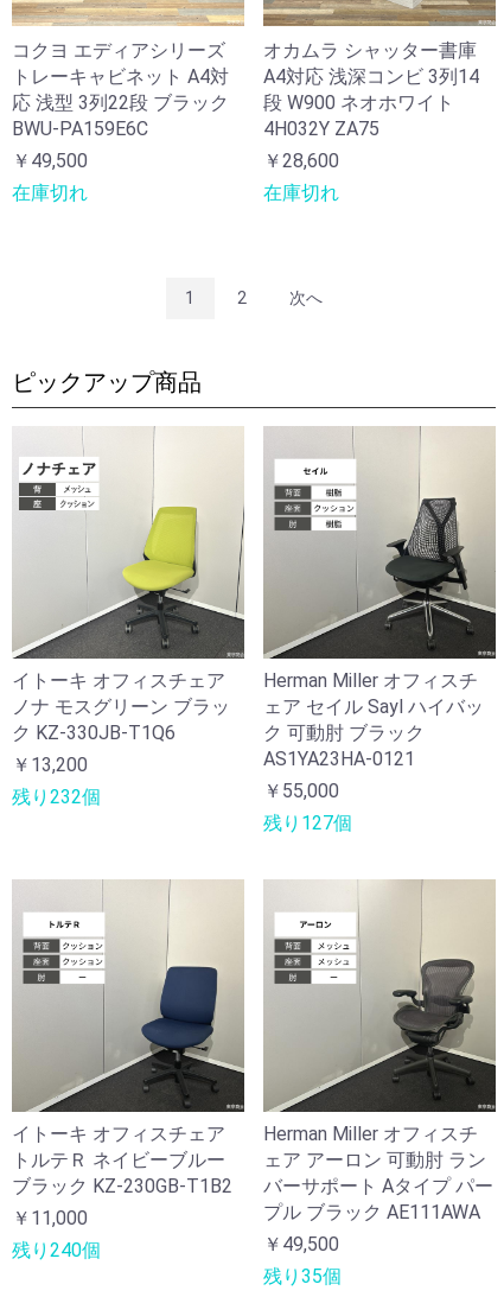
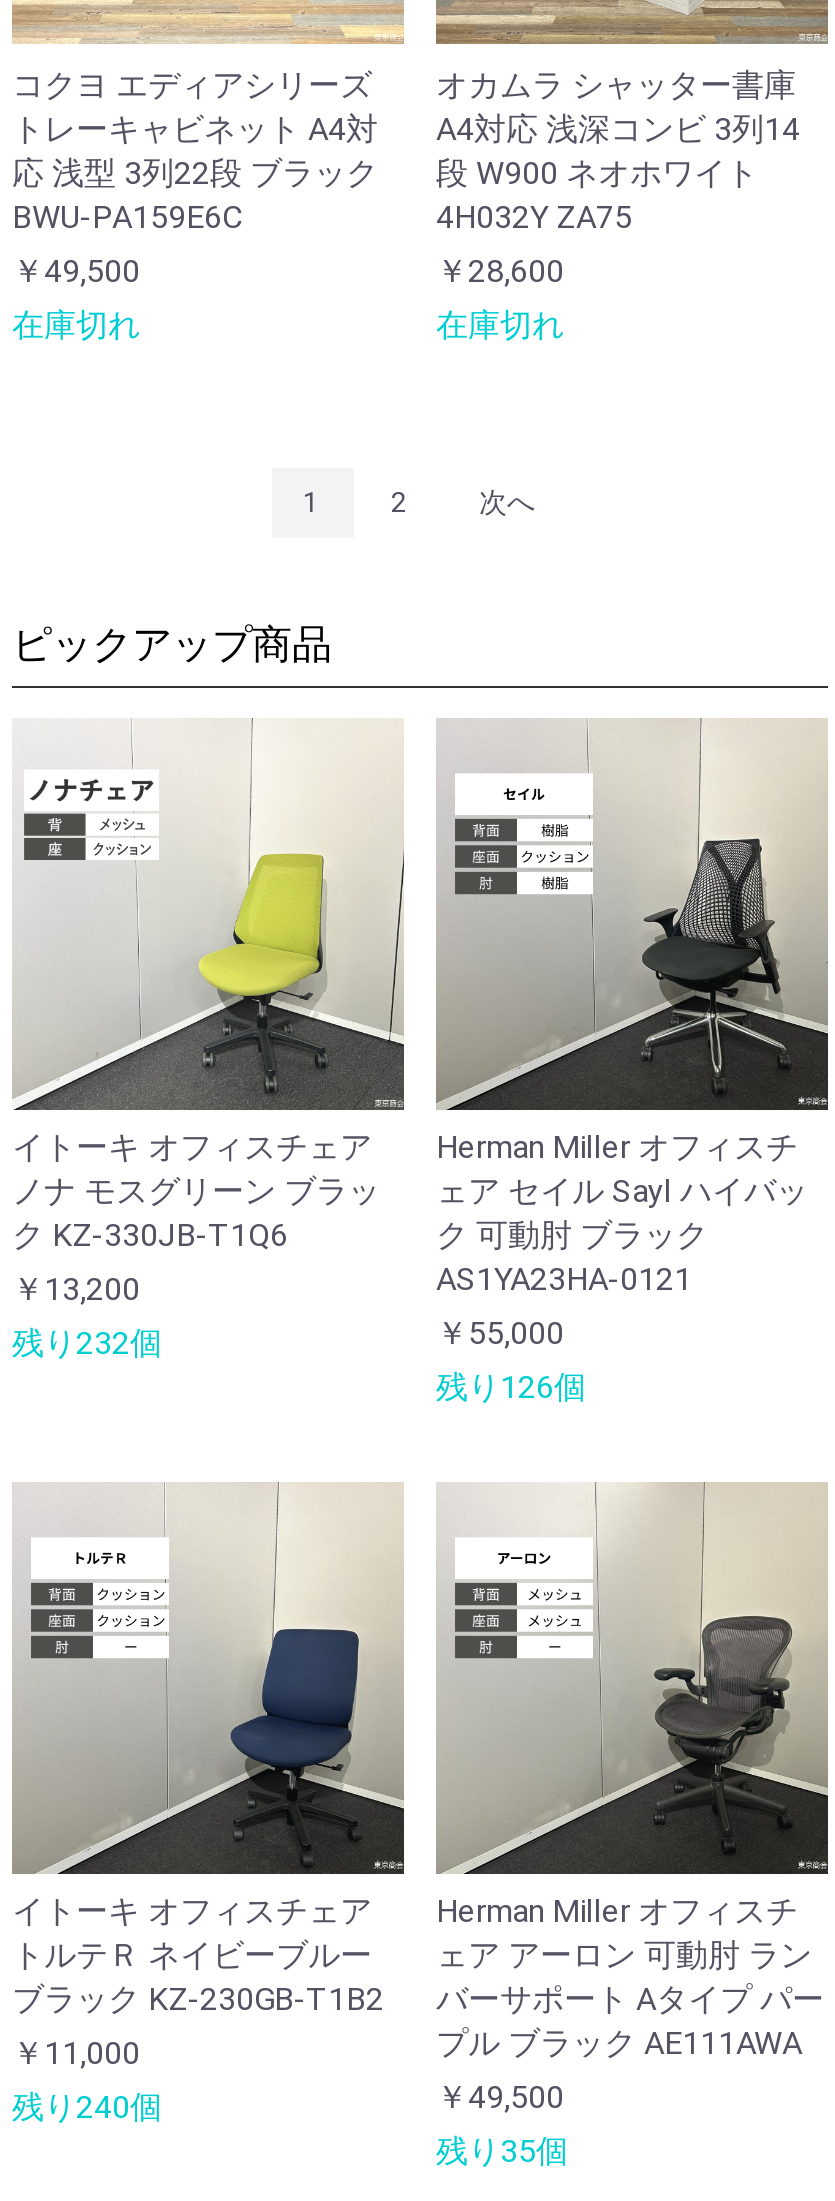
[263,812,352,834] 残り127個 -> [436,1368,586,1406] 残り126個

